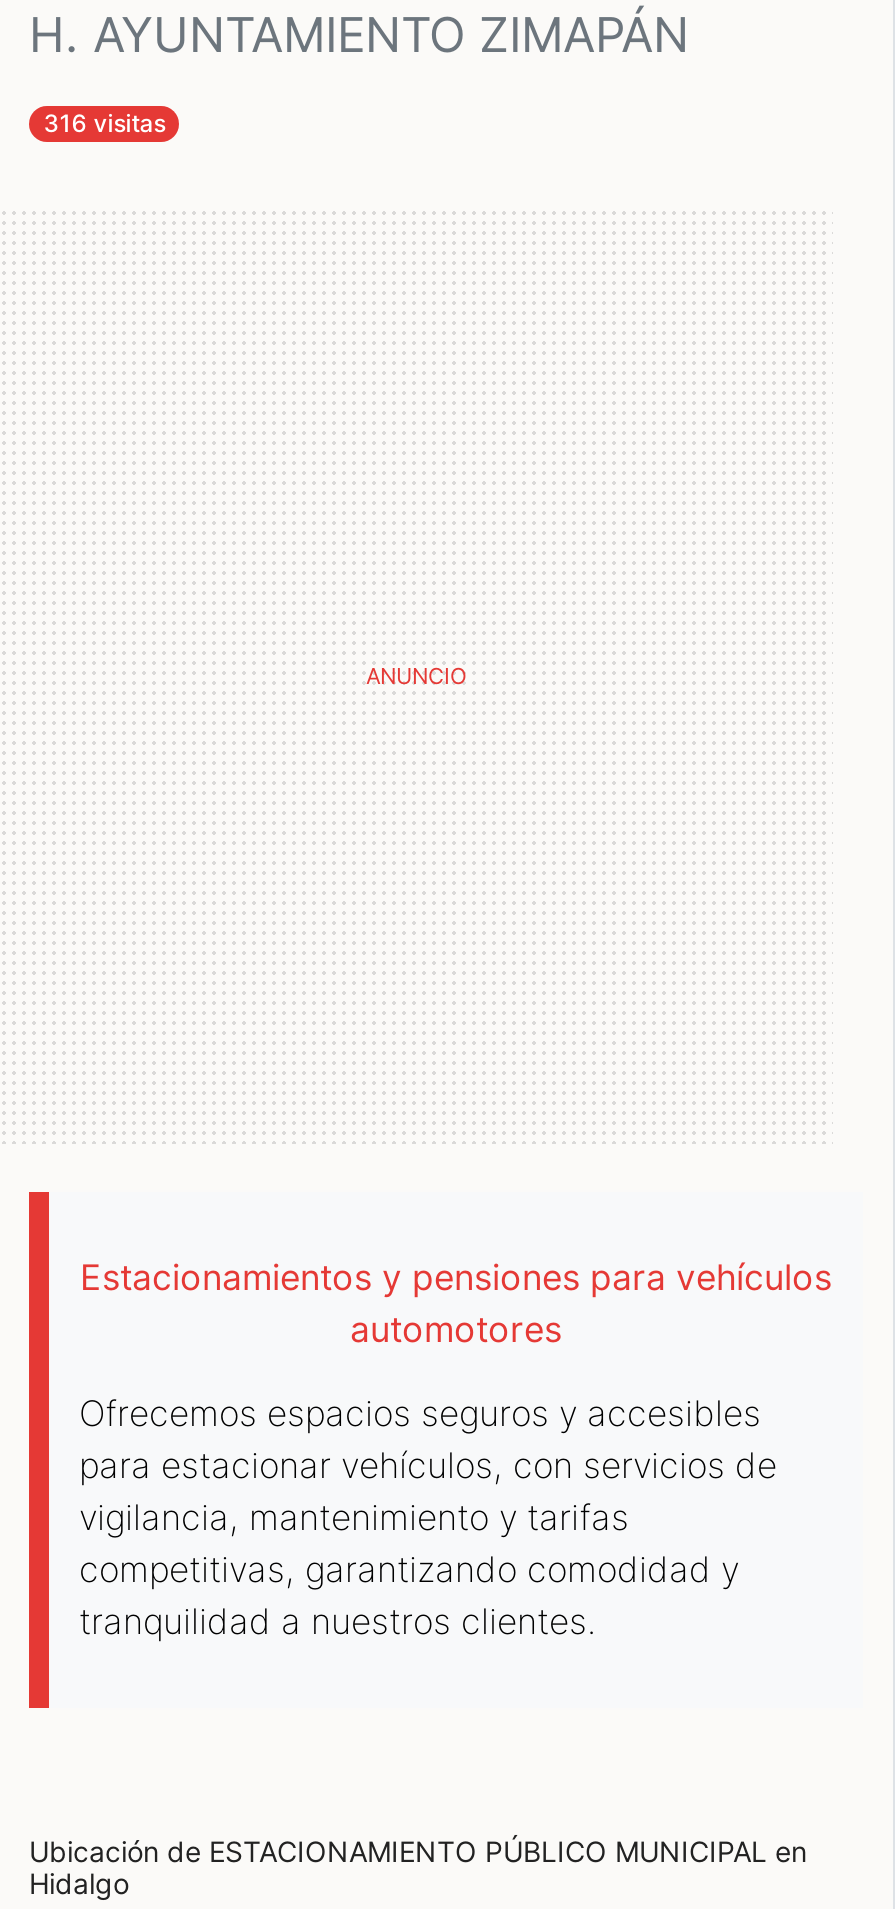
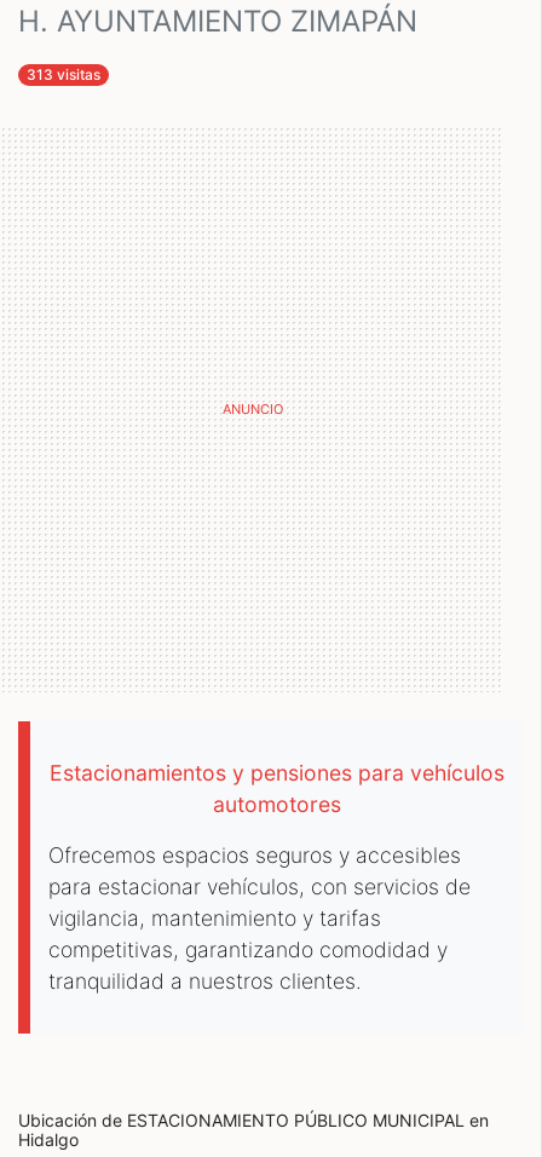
[43,108,165,138] 316 visitas -> [27,65,101,84] 313 visitas

